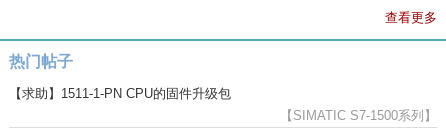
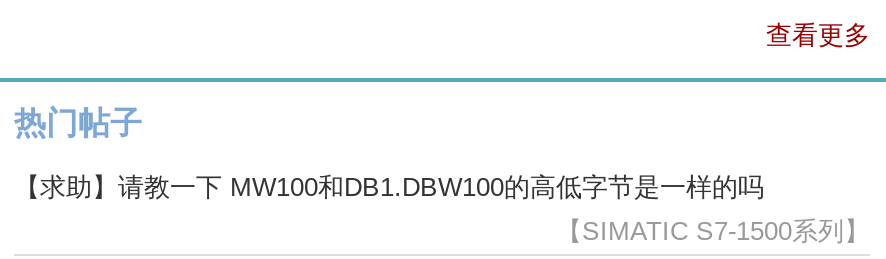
[9,86,231,101] 【求助】1511-1-PN CPU的固件升级包 -> [14,172,764,202] 【求助】请教一下 MW100和DB1.DBW100的高低字节是一样的吗

